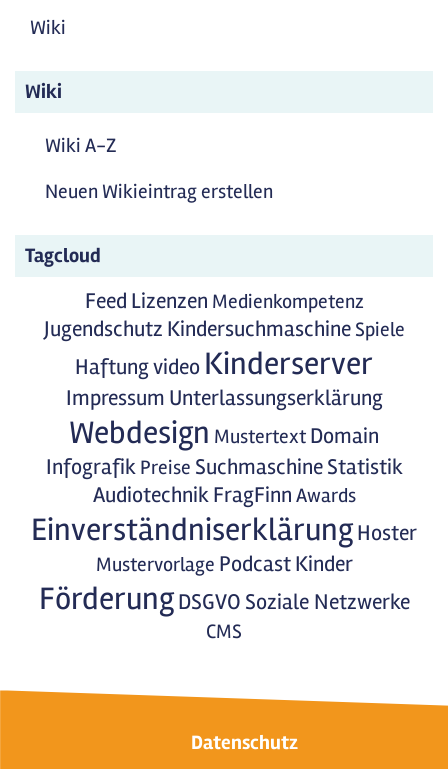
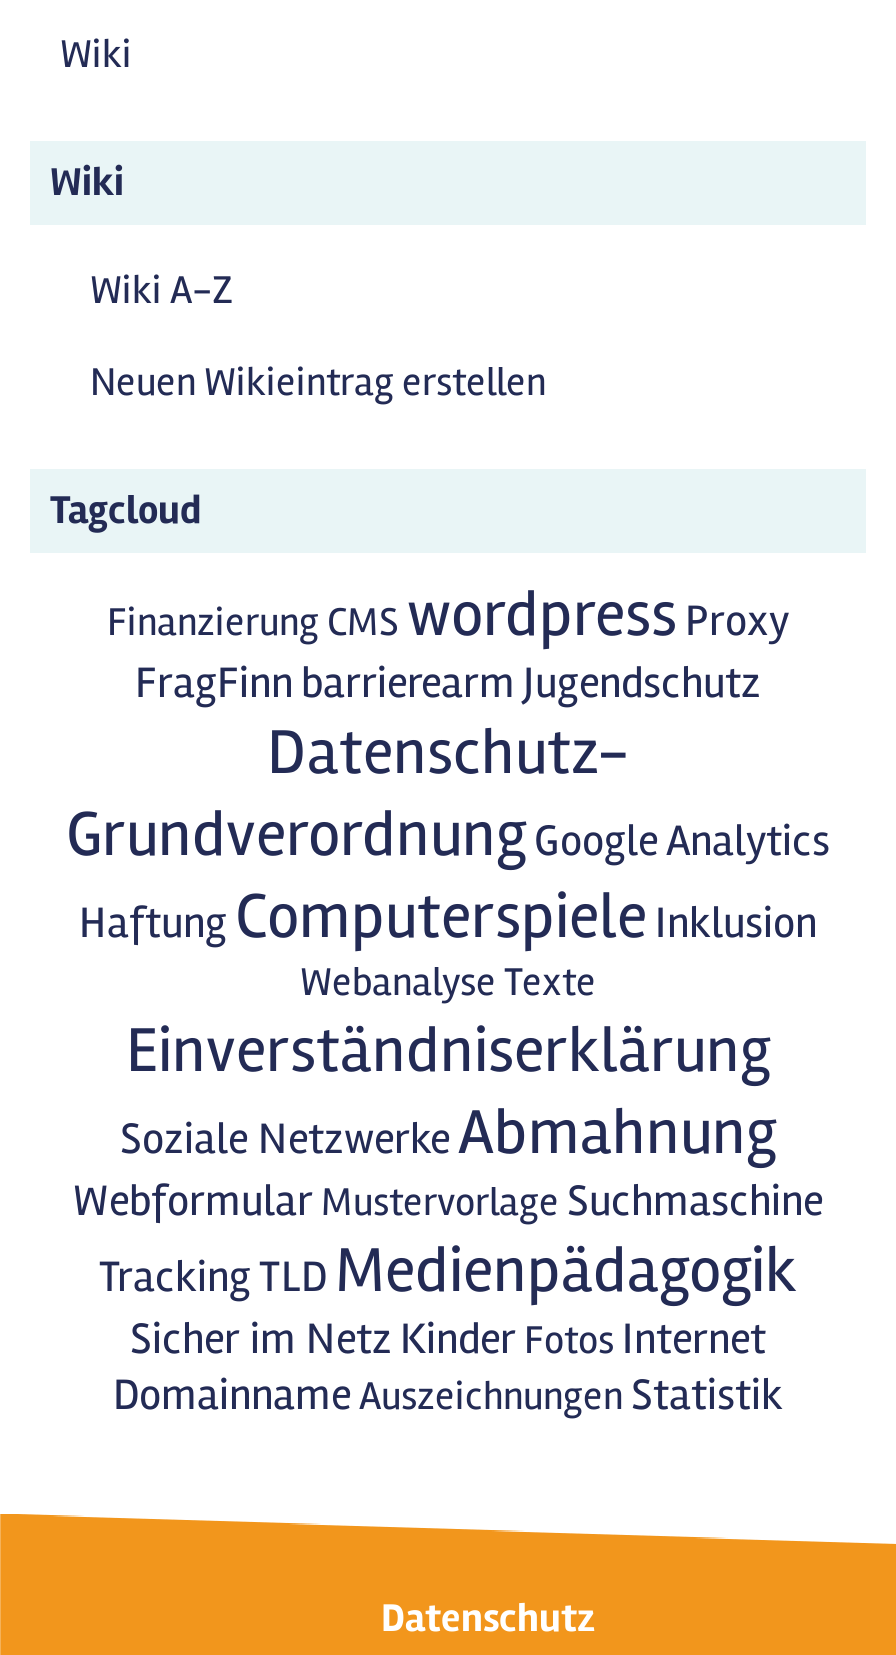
[31,288,417,644] Feed Lizenzen Medienkompetenz | Jugendschutz Kindersuchmaschine Spiele | Haftung video Kinderserver | Impressum Unterlassungserklärung | Webdesign Mustertext Domain | Infografik Preise Suchmaschine Statistik | Audiotechnik FragFinn Awards | Einverständniserklärung Hoster | Mustervorlage Podcast Kinder | Förderung DSGVO Soziale Netzwerke | CMS -> [66,575,830,1421] Finanzierung CMS wordpress Proxy | FragFinn barrierearm Jugendschutz | Datenschutz- | Grundverordnung Google Analytics | Haftung Computerspiele Inklusion | Webanalyse Texte | Einverständniserklärung | Soziale Netzwerke Abmahnung | Webformular Mustervorlage Suchmaschine | Tracking TLD Medienpädagogik | Sicher im Netz Kinder Fotos Internet | Domainname Auszeichnungen Statistik

